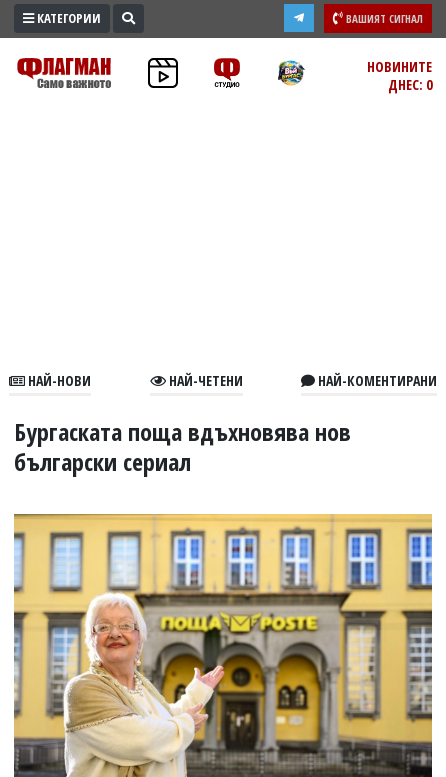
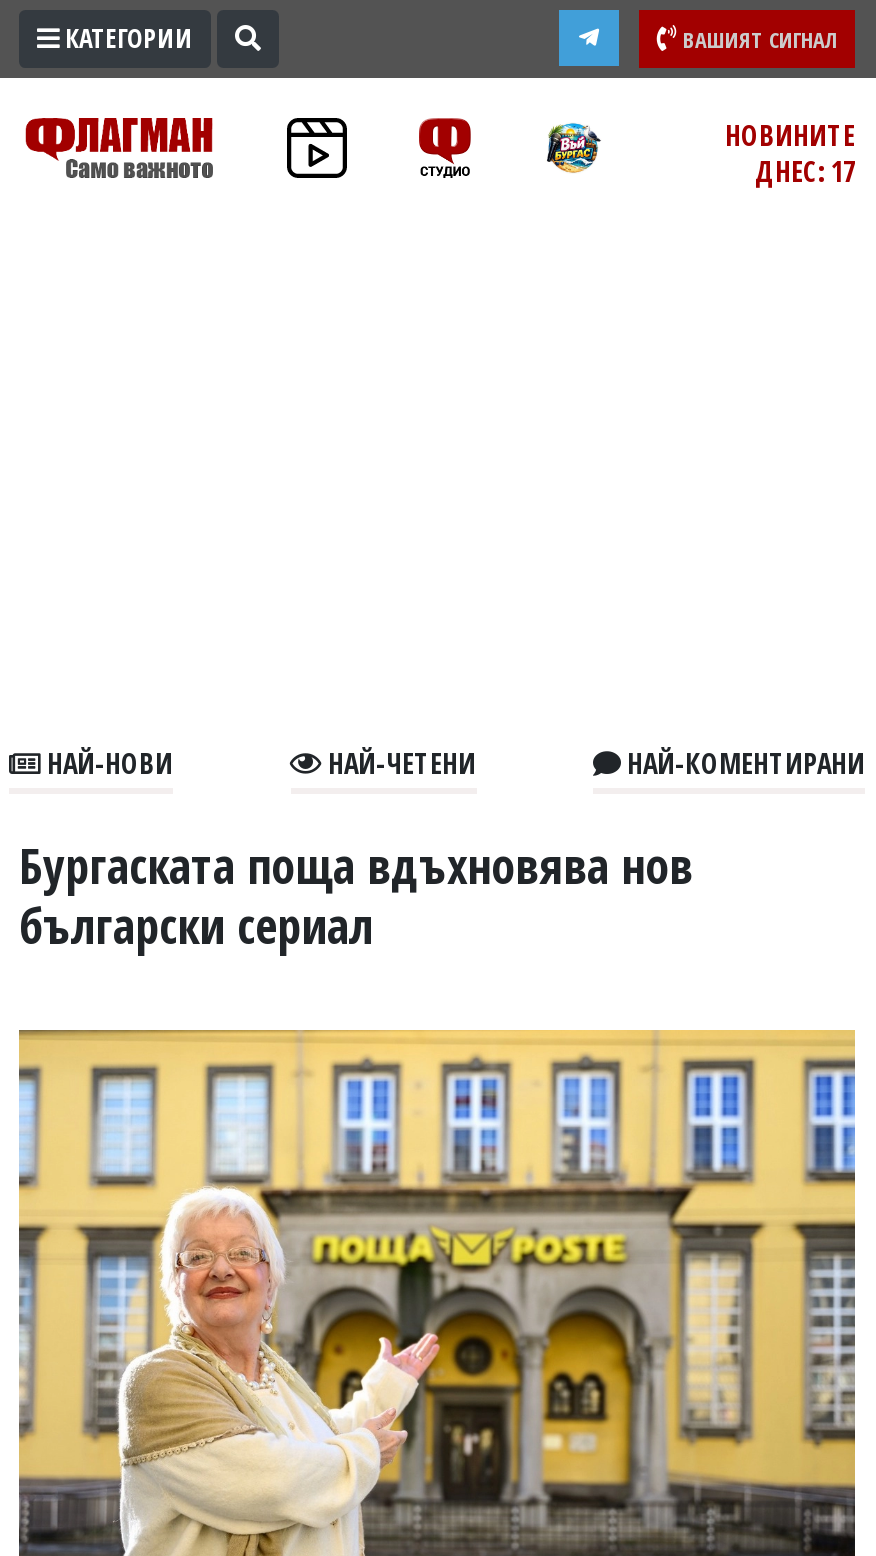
[388,75,432,94] ДНЕС: 0 -> [755,152,855,190] ДНЕС: 17

